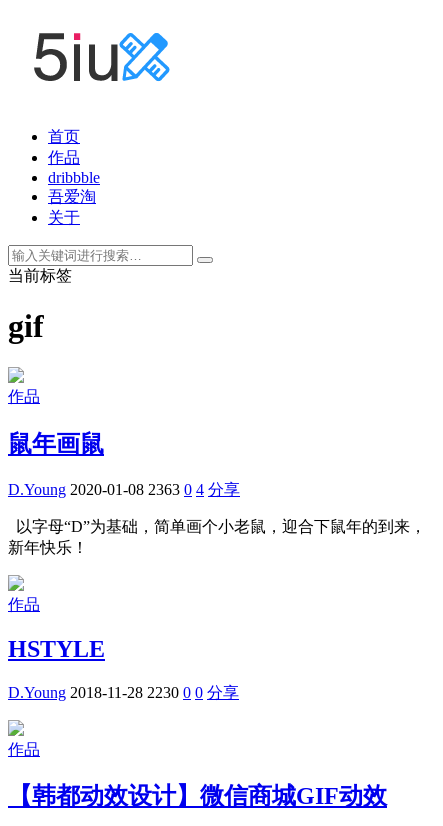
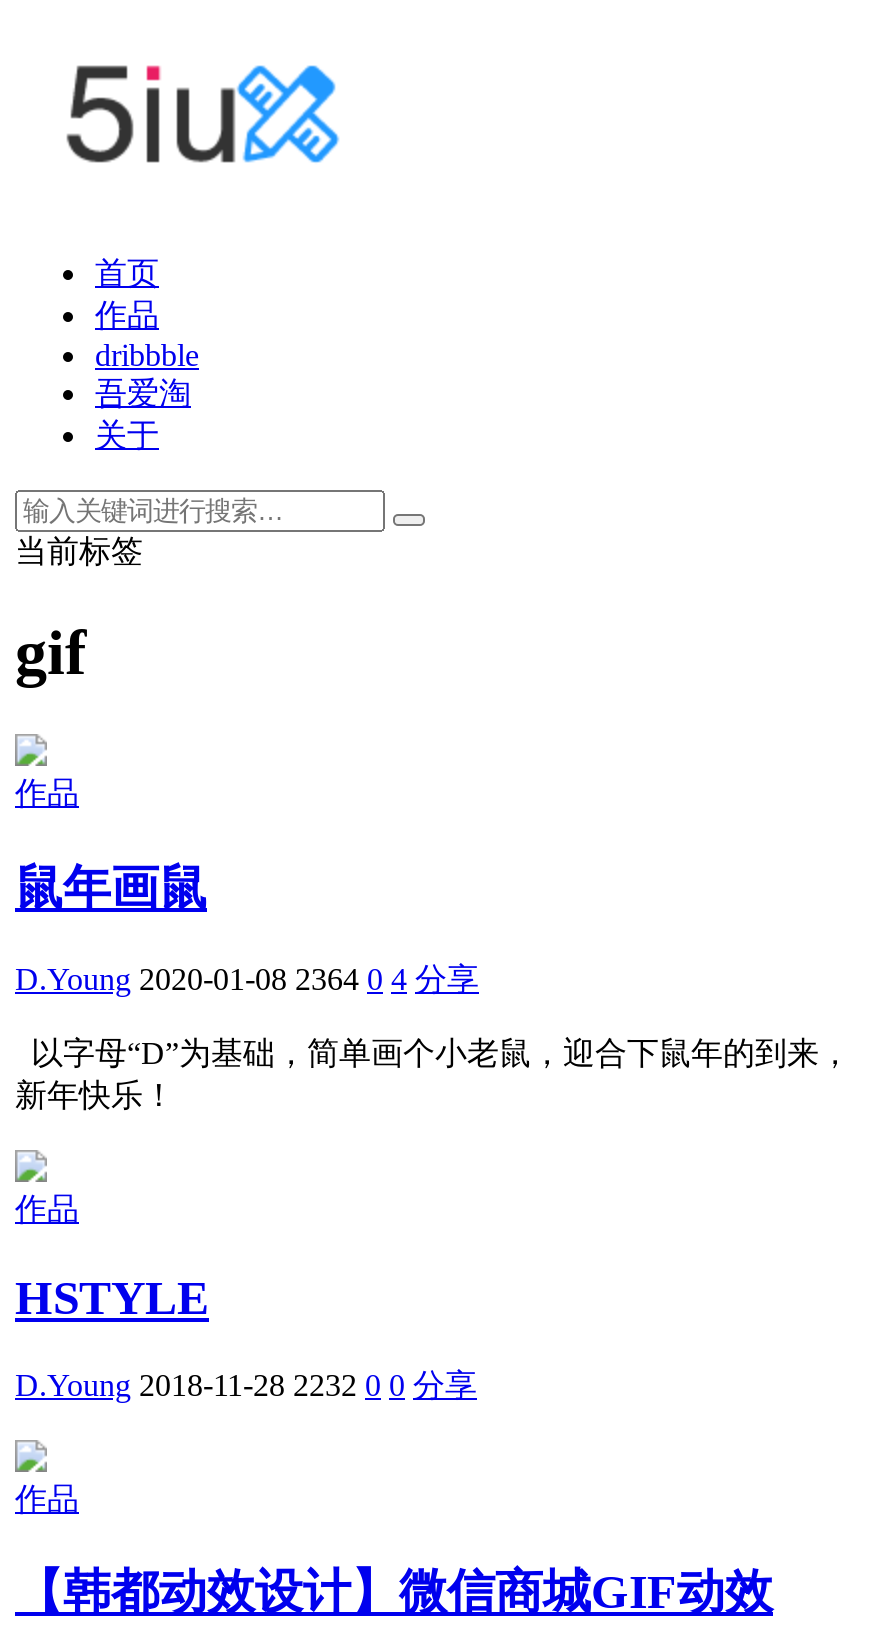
[8,481,240,498] D.Young 2020-01-08 2363 0 4 分享 -> [15,961,479,995] D.Young 2020-01-08 2364 0 4 分享
[8,683,239,700] D.Young 2018-11-28 2230 0 0 分享 -> [15,1367,477,1401] D.Young 2018-11-28 2232 0 0 分享

